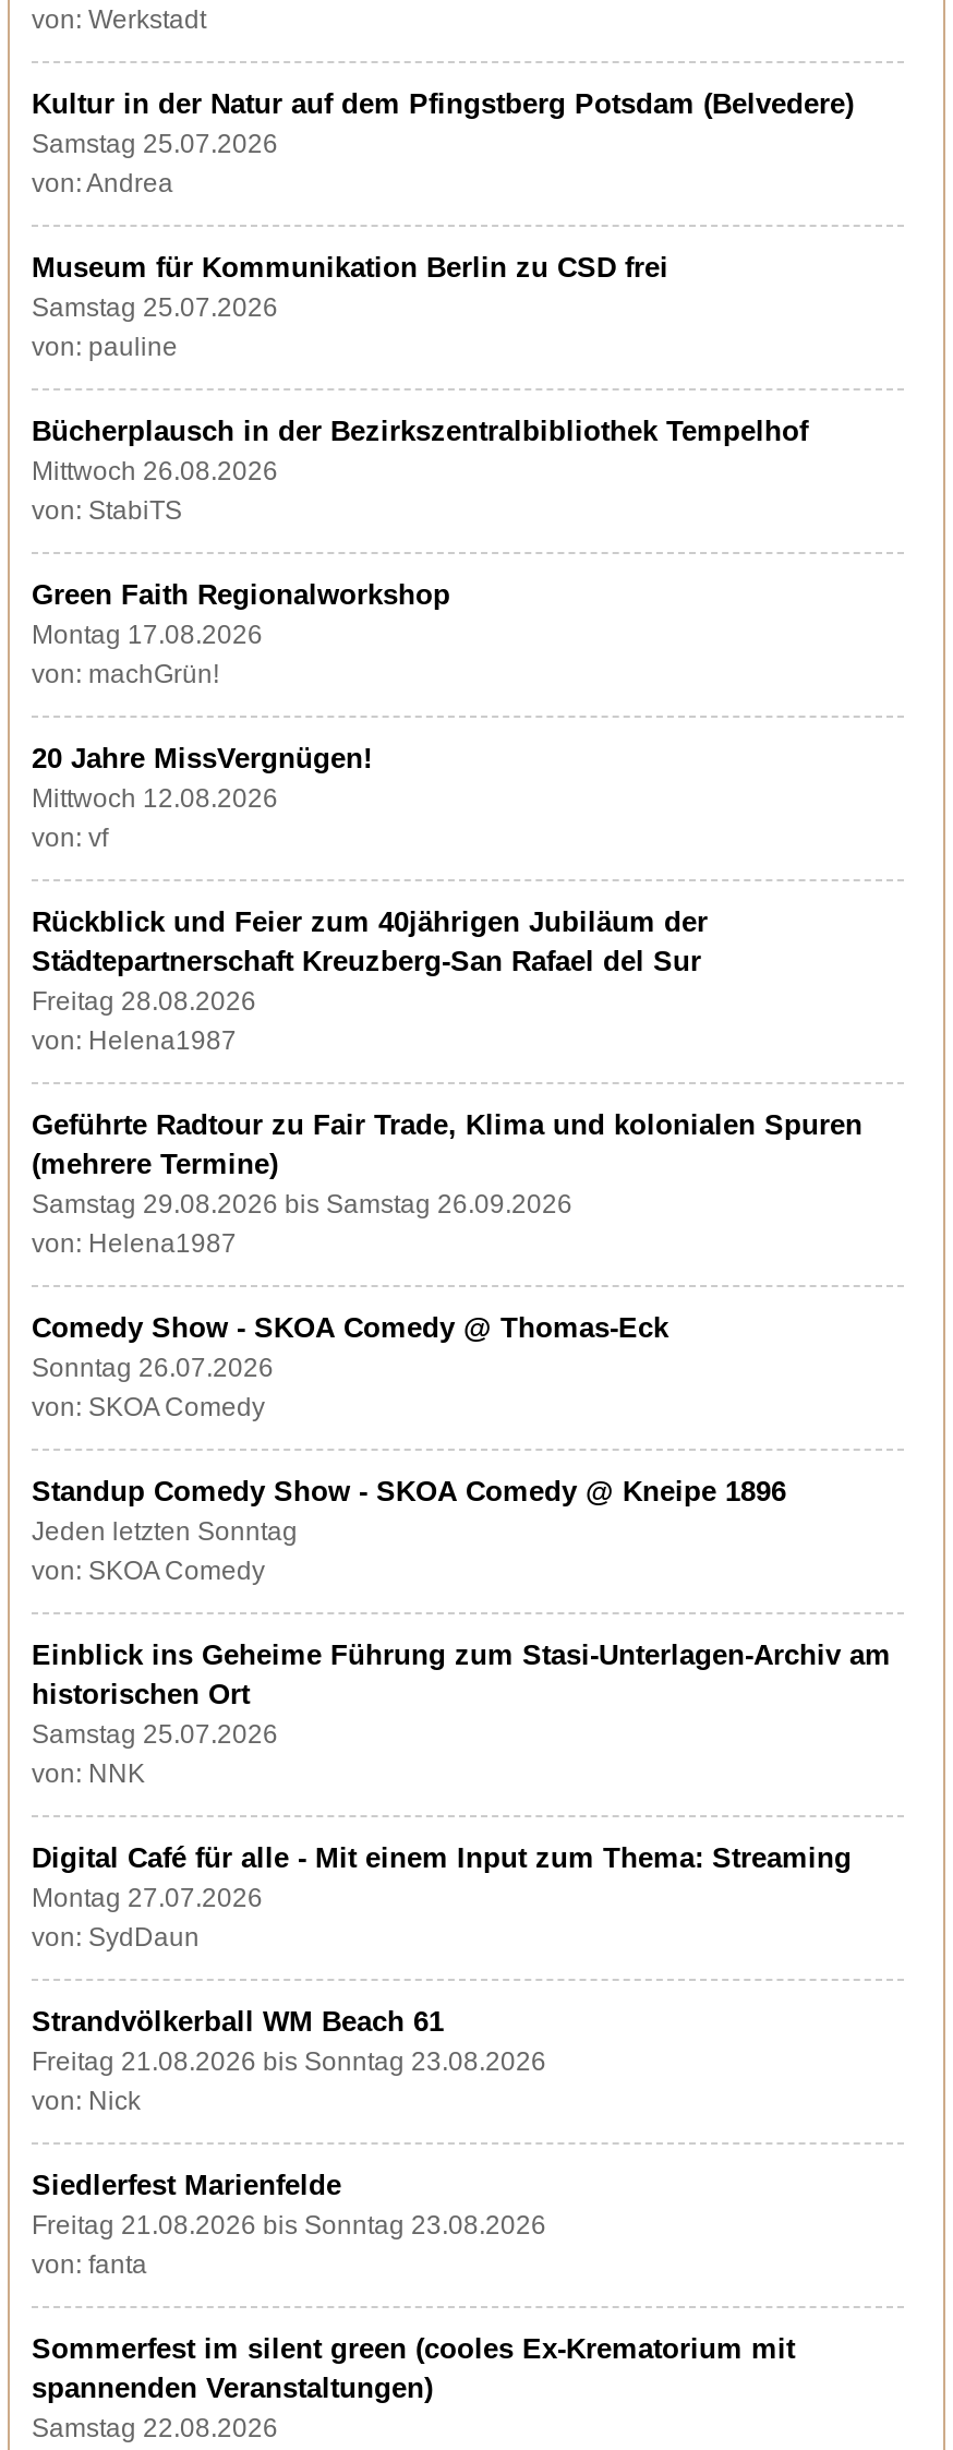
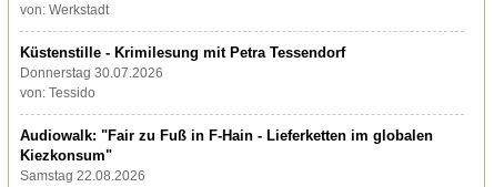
[32,88,891,2405] Kultur in der Natur auf dem Pfingstberg Potsdam (Belvedere) | Samstag 25.07.2026 | von: Andrea | Museum für Kommunikation Berlin zu CSD frei | Samstag 25.07.2026 | von: pauline | Bücherplausch in der Bezirkszentralbibliothek Tempelhof | Mittwoch 26.08.2026 | von: StabiTS | Green Faith Regionalworkshop | Montag 17.08.2026 | von: machGrün! | 20 Jahre MissVergnügen! | Mittwoch 12.08.2026 | von: vf | Rückblick und Feier zum 40jährigen Jubiläum der | Städtepartnerschaft Kreuzberg-San Rafael del Sur | Freitag 28.08.2026 | von: Helena1987 | Geführte Radtour zu Fair Trade, Klima und kolonialen Spuren | (mehrere Termine) | Samstag 29.08.2026 bis Samstag 26.09.2026 | von: Helena1987 | Comedy Show - SKOA Comedy @ Thomas-Eck | Sonntag 26.07.2026 | von: SKOA Comedy | Standup Comedy Show - SKOA Comedy @ Kneipe 1896 | Jeden letzten Sonntag | von: SKOA Comedy | Einblick ins Geheime Führung zum Stasi-Unterlagen-Archiv am | historischen Ort | Samstag 25.07.2026 | von: NNK | Digital Café für alle - Mit einem Input zum Thema: Streaming | Montag 27.07.2026 | von: SydDaun | Strandvölkerball WM Beach 61 | Freitag 21.08.2026 bis Sonntag 23.08.2026 | von: Nick | Siedlerfest Marienfelde | Freitag 21.08.2026 bis Sonntag 23.08.2026 | von: fanta | Sommerfest im silent green (cooles Ex-Krematorium mit | spannenden Veranstaltungen) -> [20,44,433,164] Küstenstille - Krimilesung mit Petra Tessendorf | Donnerstag 30.07.2026 | von: Tessido | Audiowalk: "Fair zu Fuß in F-Hain - Lieferketten im globalen | Kiezkonsum"

